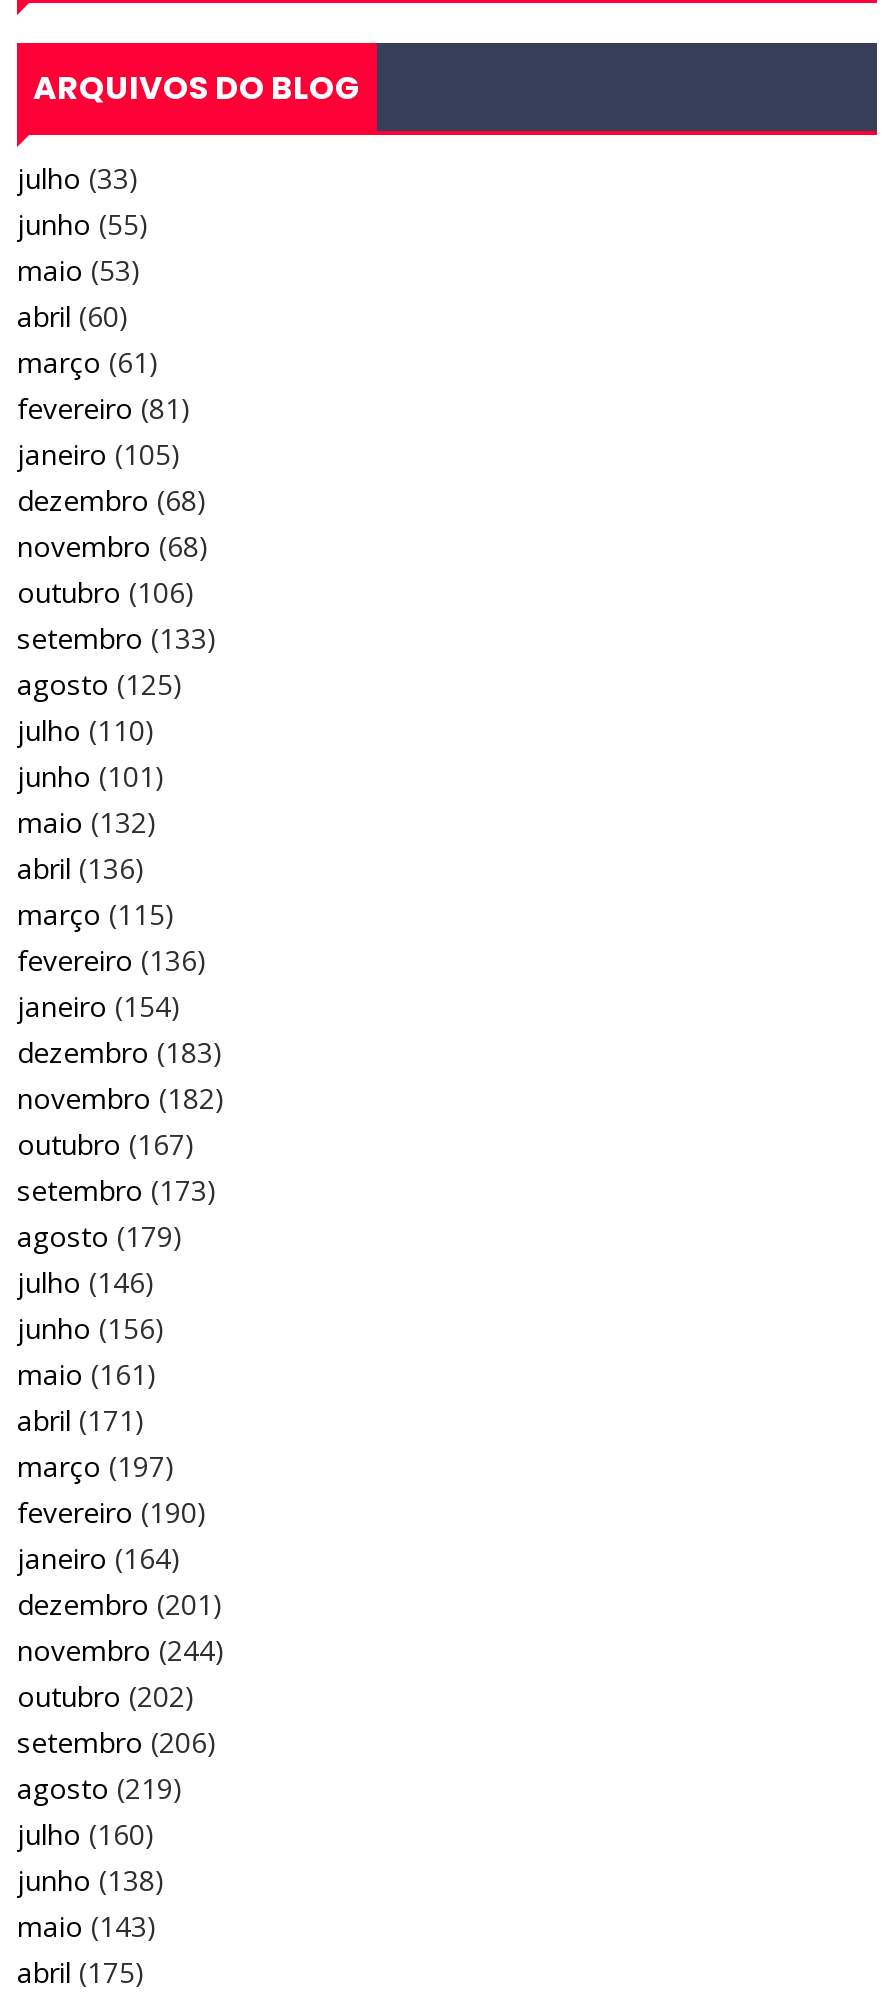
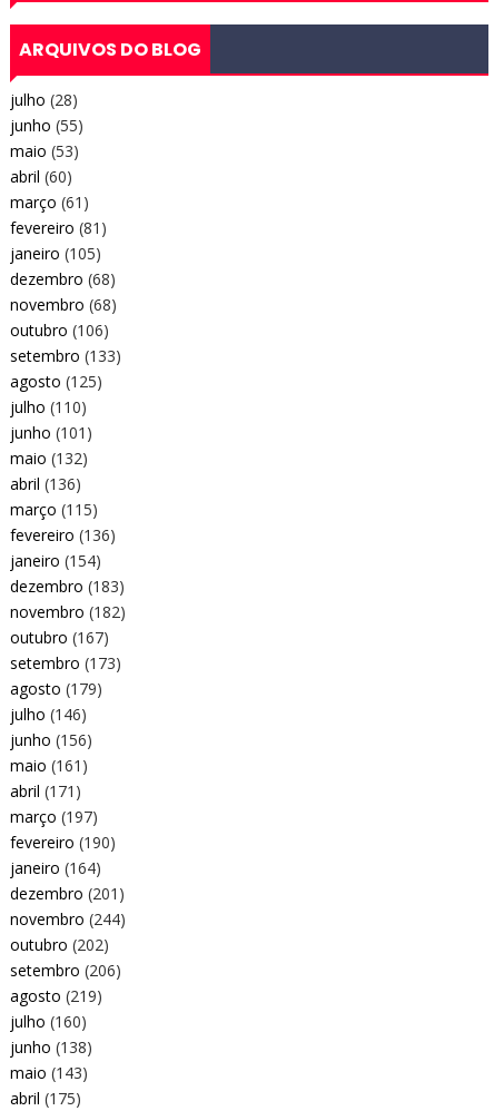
[17,158,139,196] julho (33) -> [10,89,78,110] julho (28)

